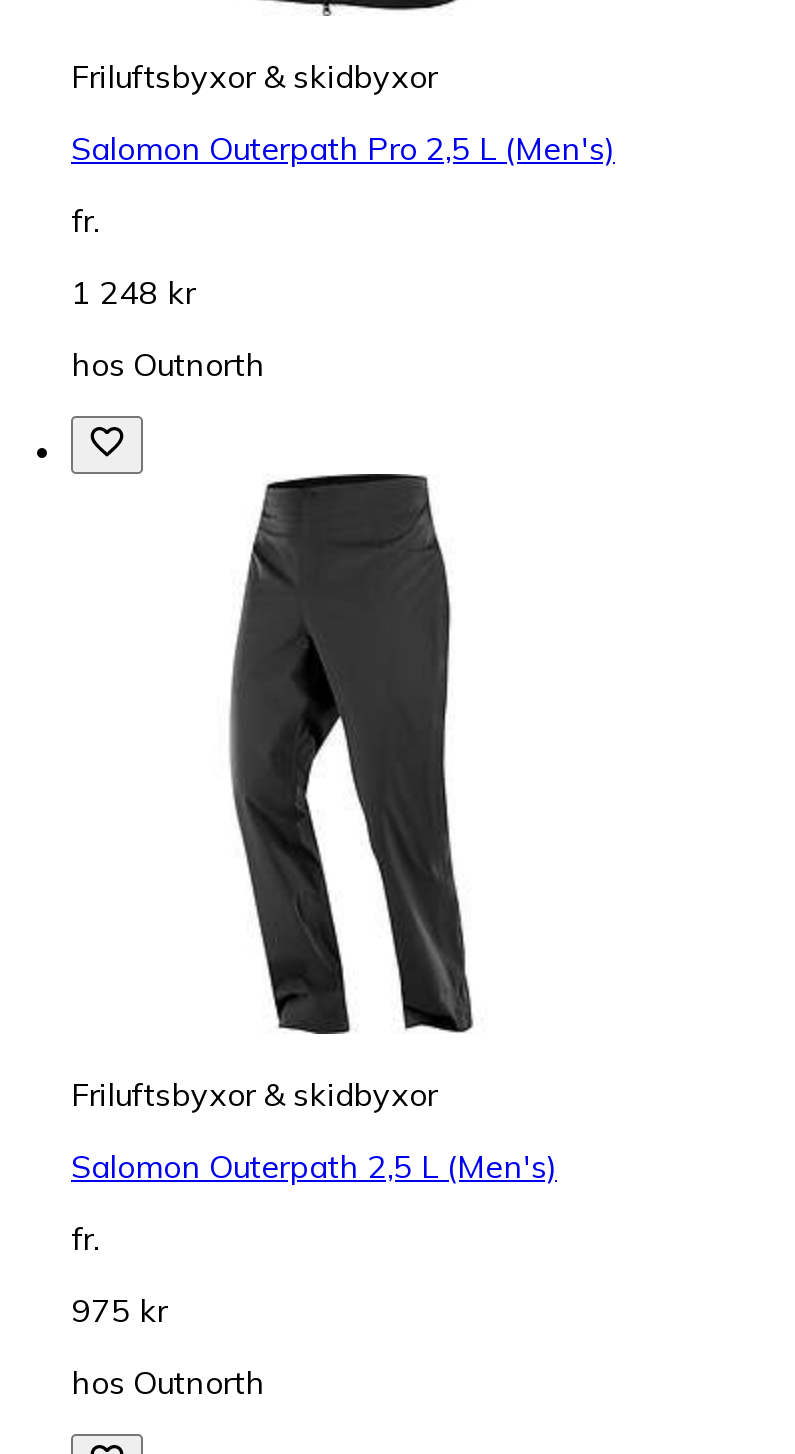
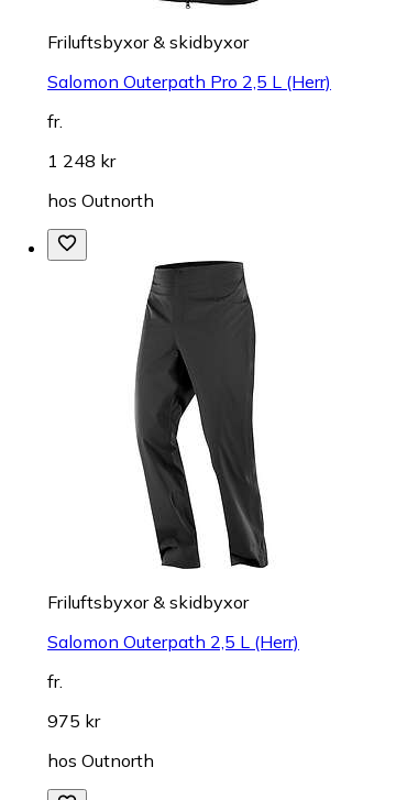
[71,128,615,168] Salomon Outerpath Pro 2,5 L (Men's) -> [47,70,331,92] Salomon Outerpath Pro 2,5 L (Herr)
[71,1146,557,1186] Salomon Outerpath 2,5 L (Men's) -> [47,630,299,652] Salomon Outerpath 2,5 L (Herr)

